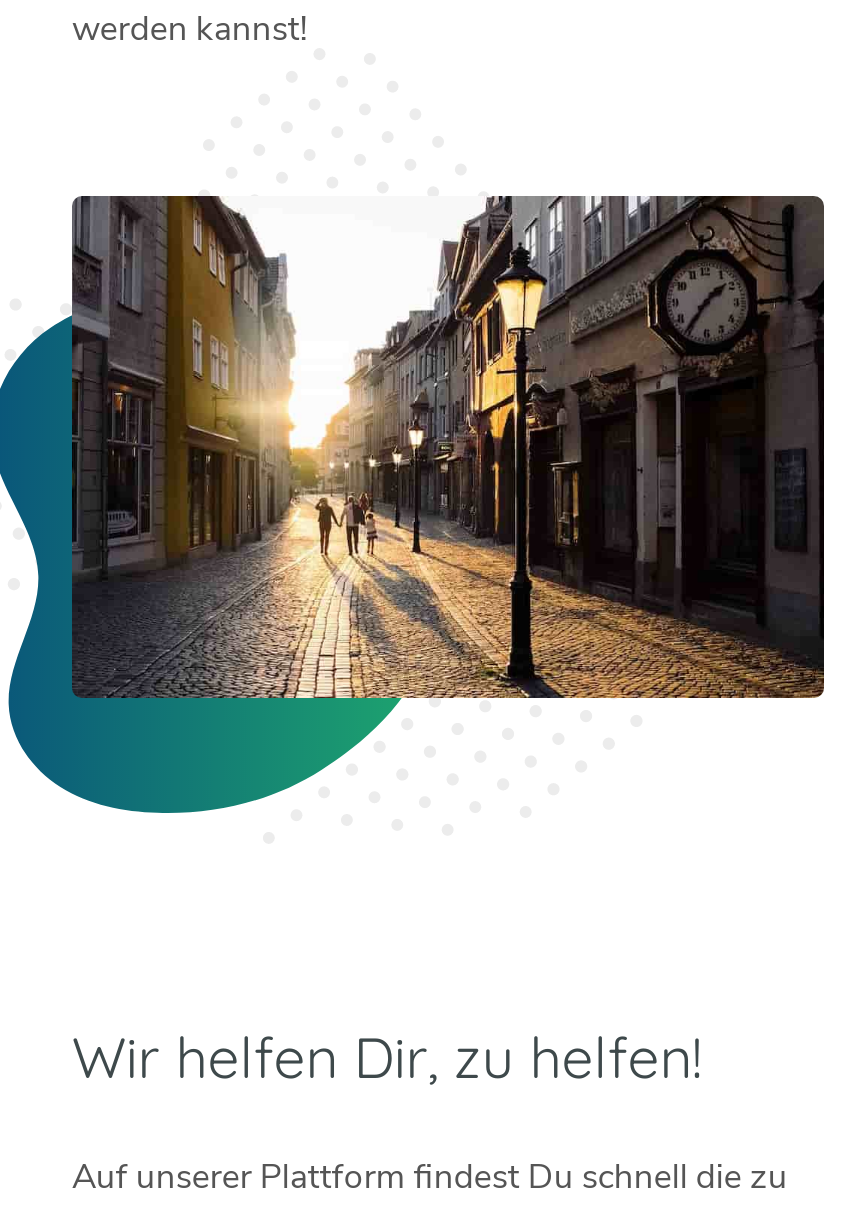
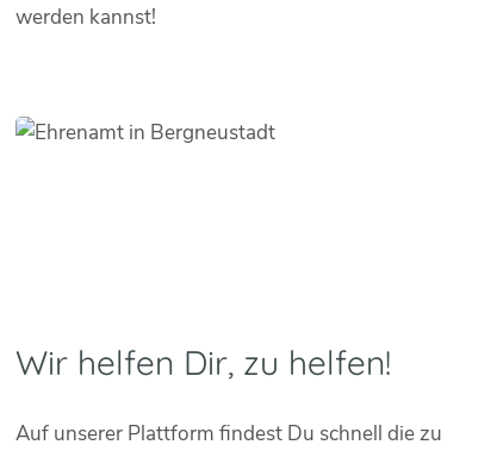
[6,192,826,814] [image] -> none

